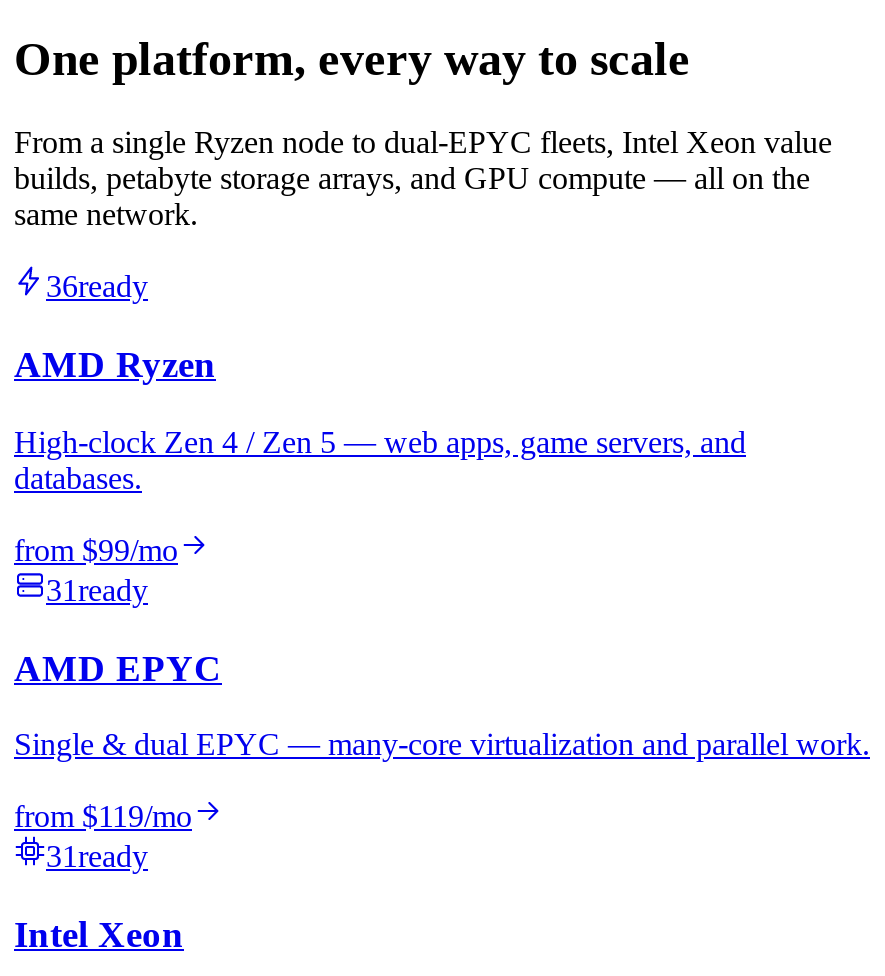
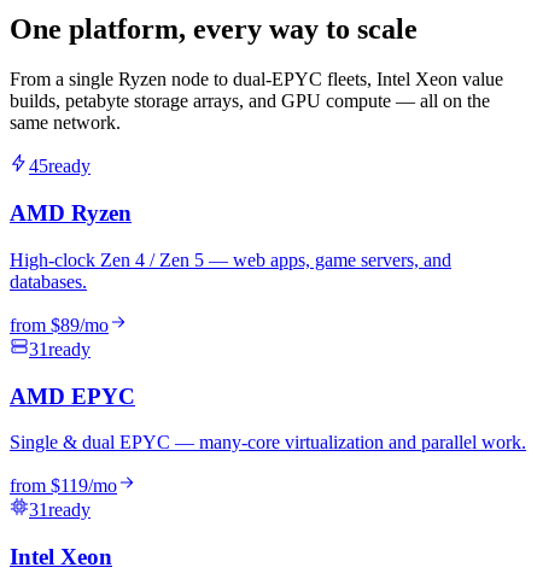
[46,270,148,304] 36ready -> [29,156,91,177] 45ready
[14,533,178,567] from $99/mo -> [10,315,109,335] from $89/mo

